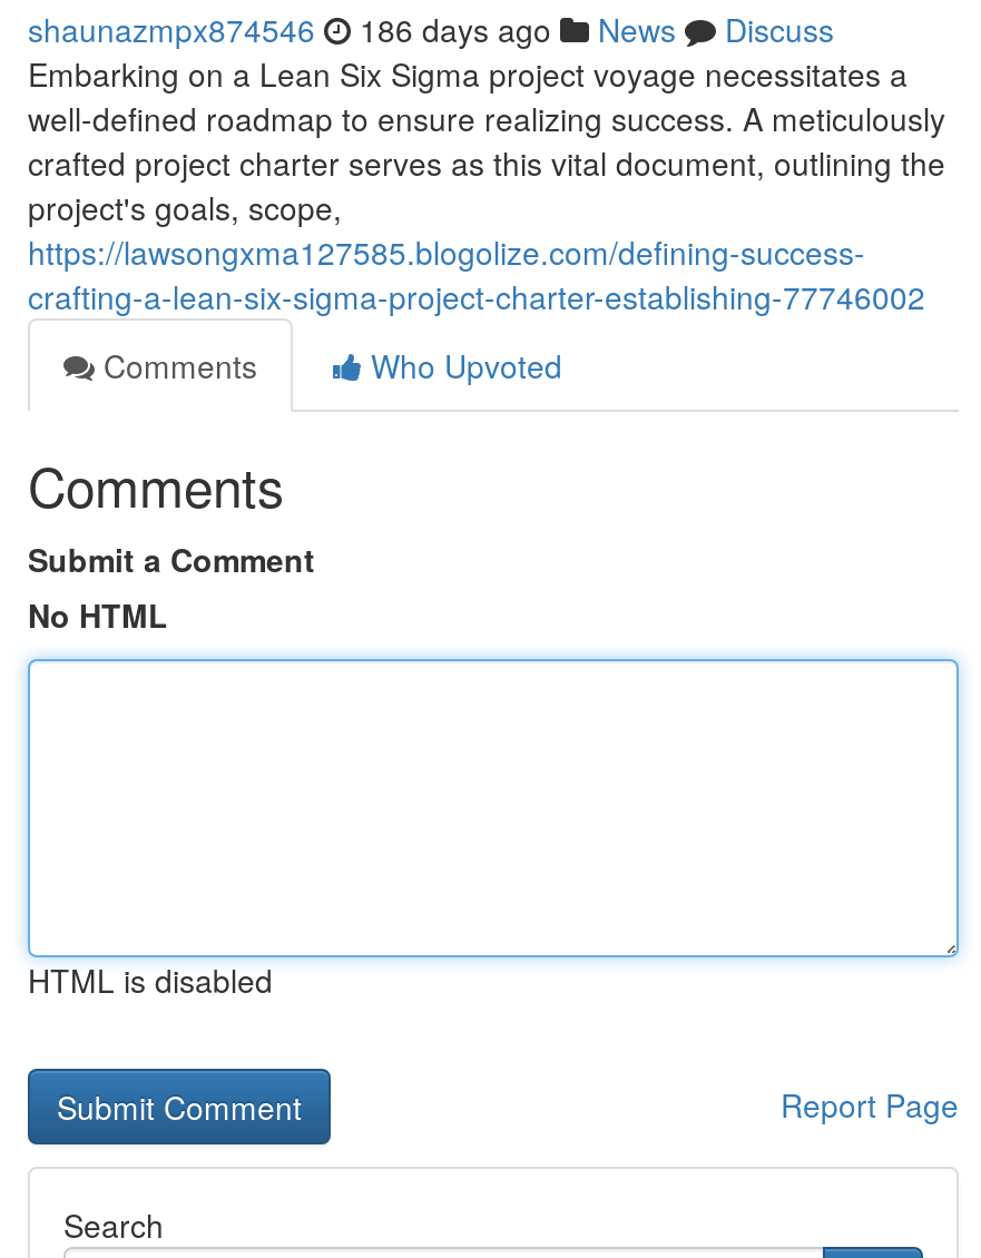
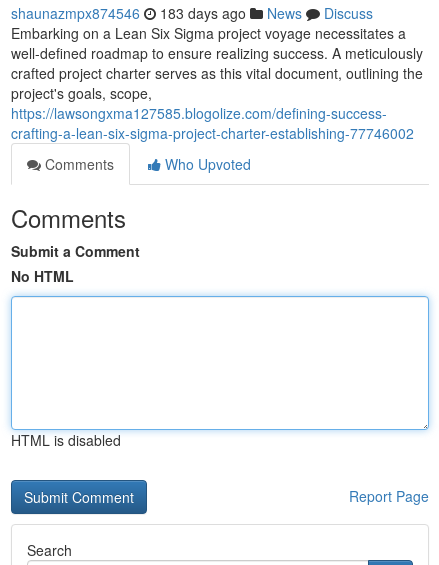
[28,7,834,51] shaunazmpx874546 186 days ago News Discuss -> [11,3,373,23] shaunazmpx874546 183 days ago News Discuss

